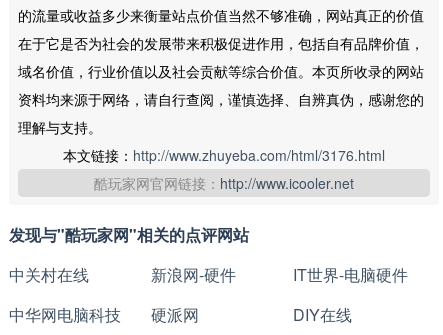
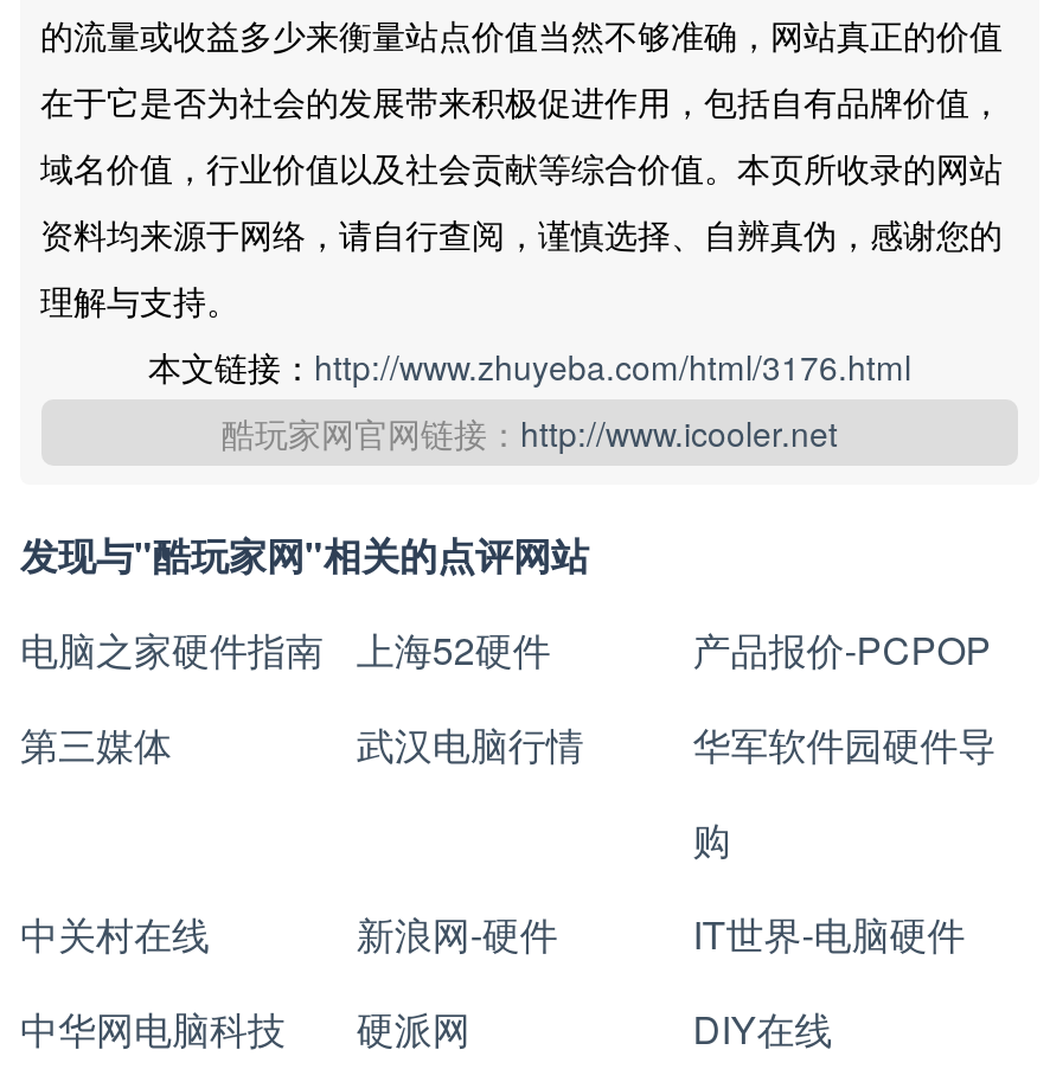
none -> [20,623,996,867] 电脑之家硬件指南 | 上海52硬件 | 产品报价-PCPOP | 第三媒体 | 武汉电脑行情 | 华军软件园硬件导 | 购

